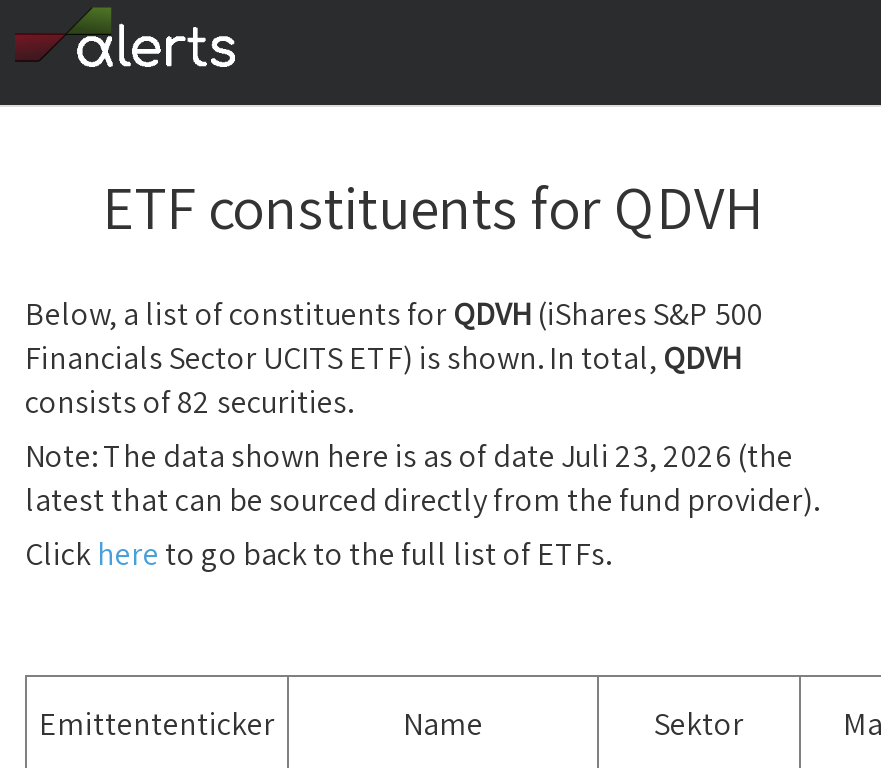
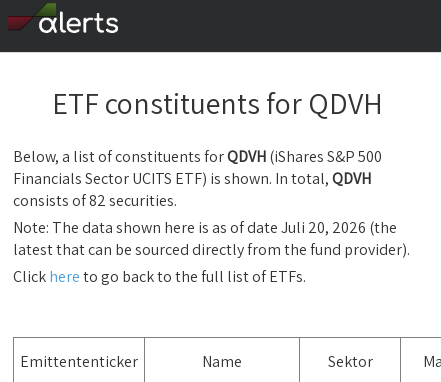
[25,435,793,477] Note: The data shown here is as of date Juli 23, 2026 (the -> [13,217,397,238] Note: The data shown here is as of date Juli 20, 2026 (the

